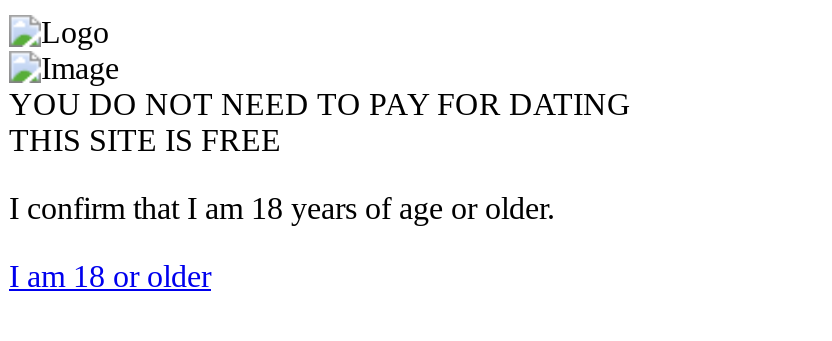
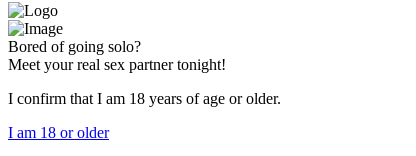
[9,87,631,157] YOU DO NOT NEED TO PAY FOR DATING | THIS SITE IS FREE -> [8,38,226,73] Bored of going solo? | Meet your real sex partner tonight!

